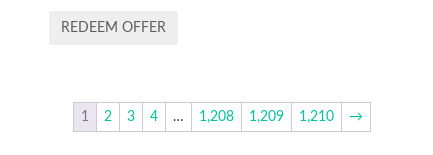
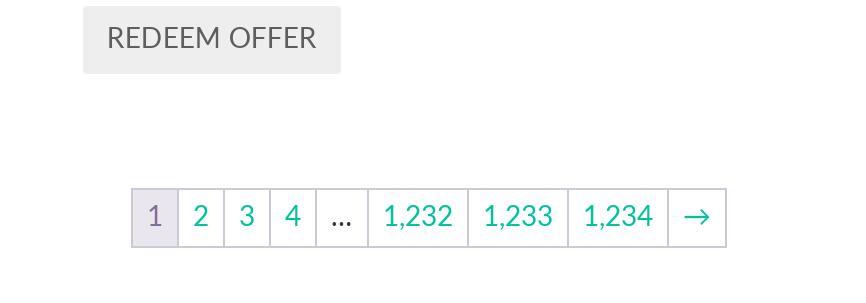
[199,110,234,124] 1,208 -> [383,204,453,232] 1,232
[249,110,284,124] 1,209 -> [483,204,553,232] 1,233
[299,110,334,124] 1,210 -> [583,204,653,232] 1,234

